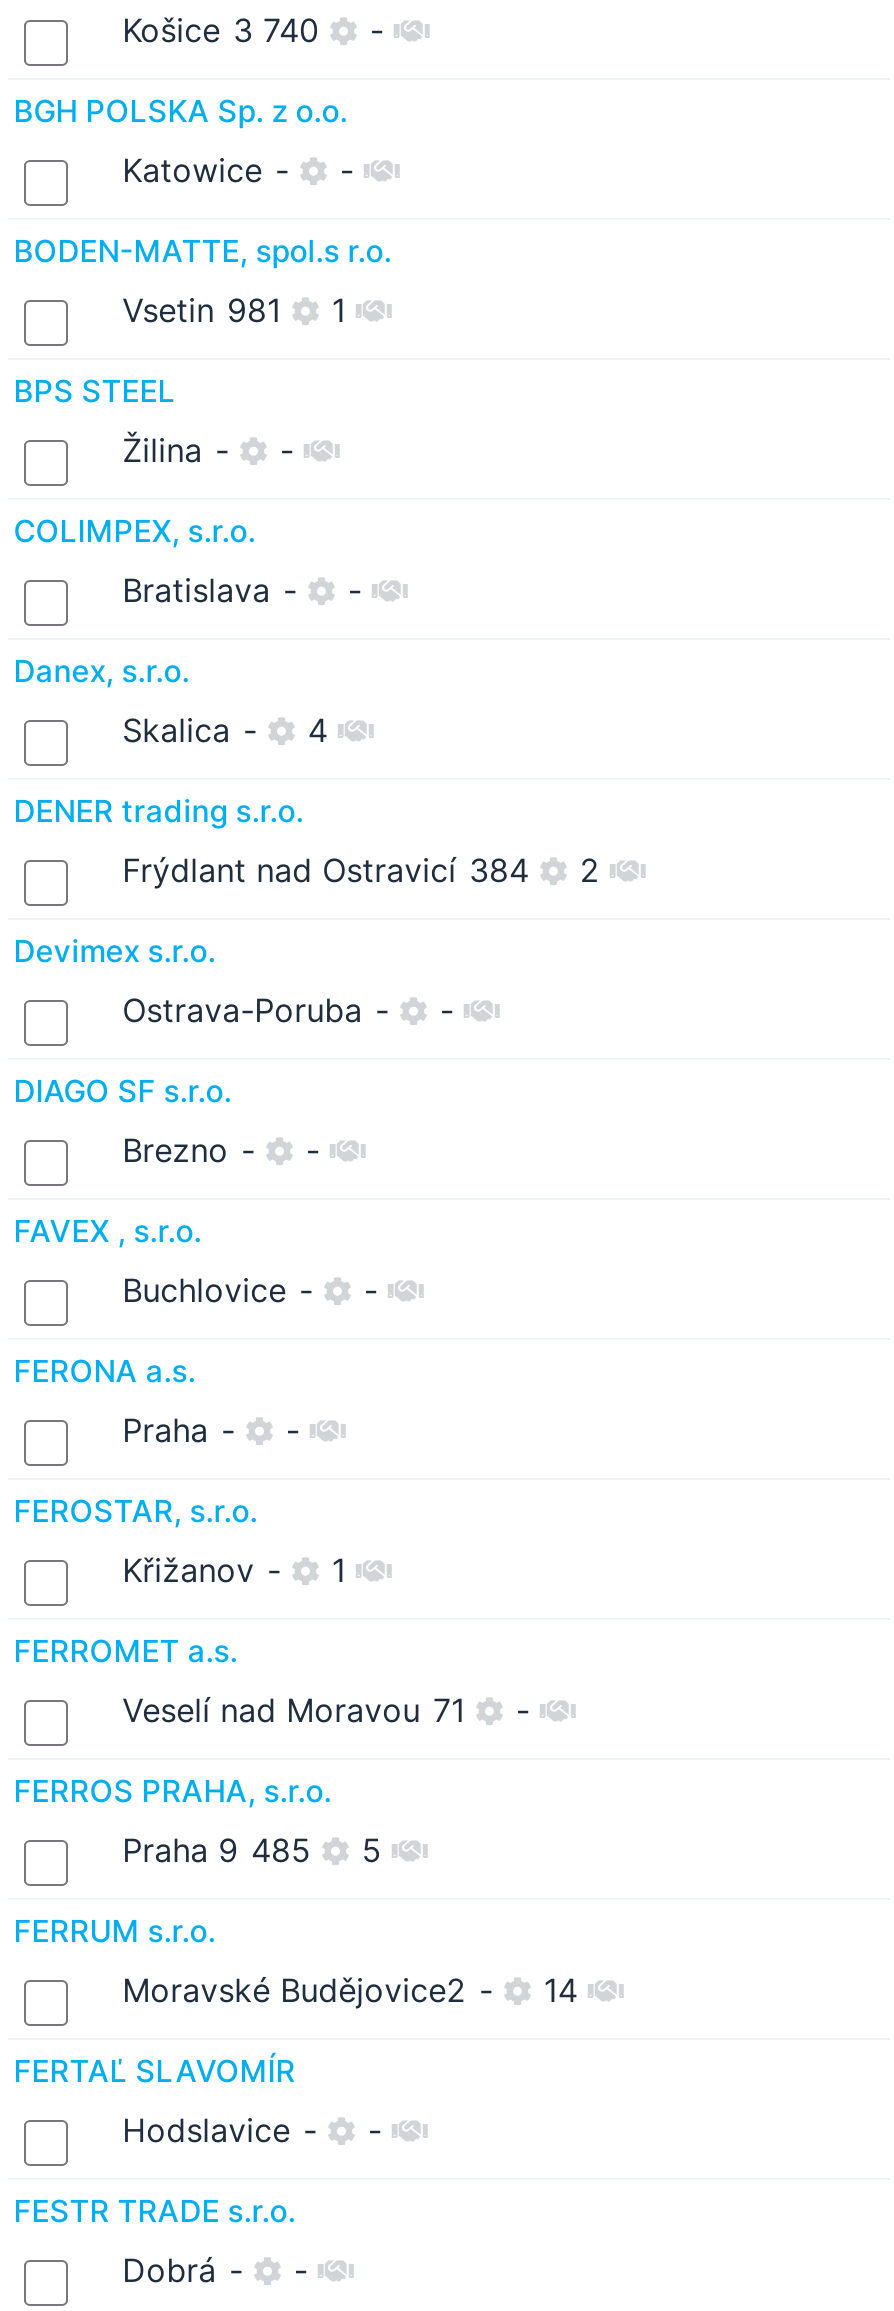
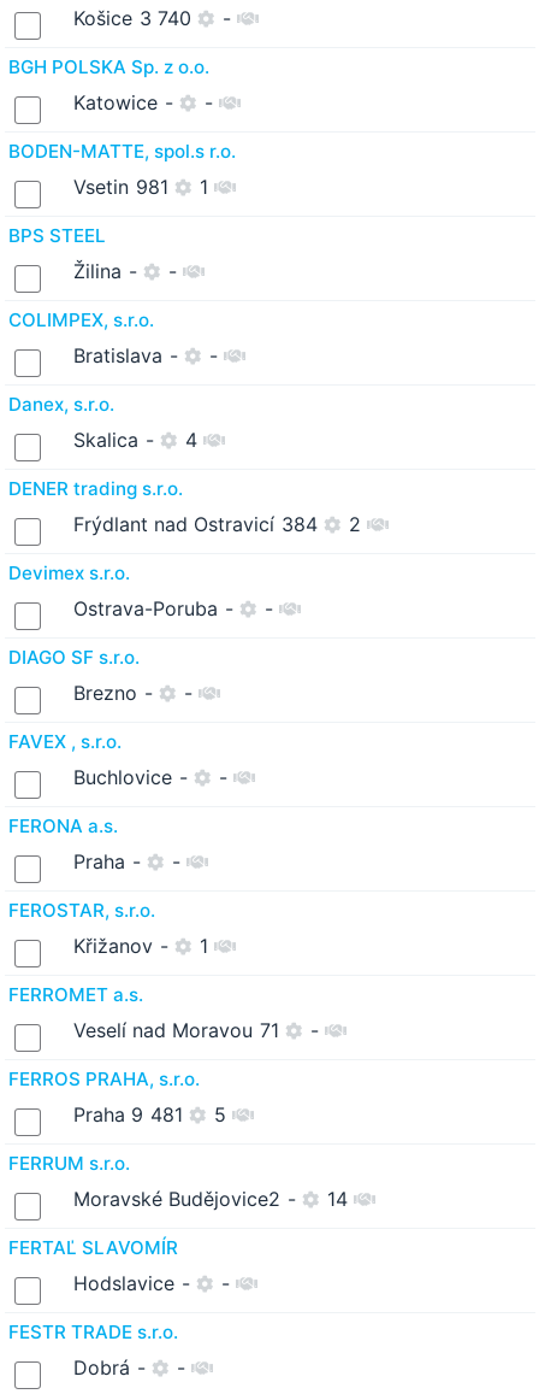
[122,1831,392,1871] Praha 9 485 5 -> [74,1103,232,1127] Praha 9 481 5

